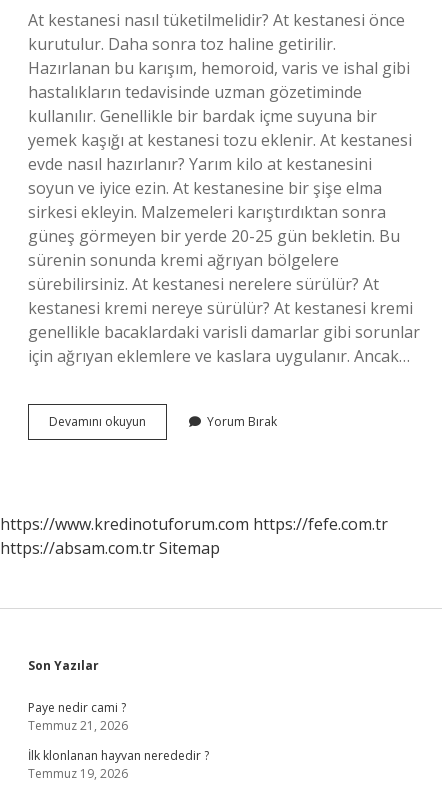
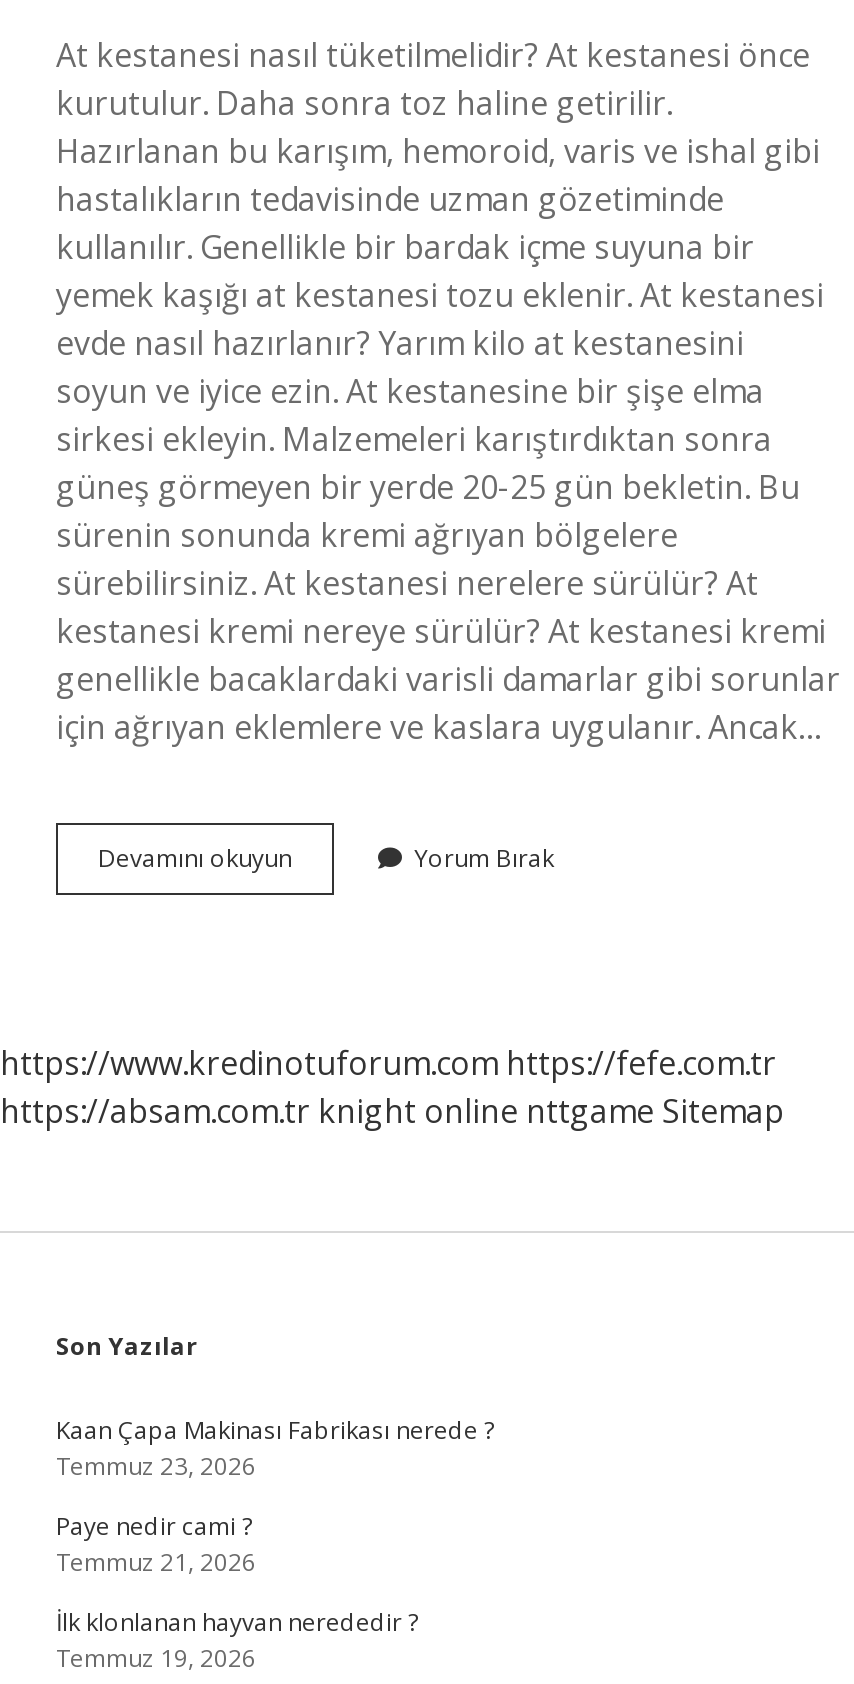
[0,537,220,559] https://absam.com.tr Sitemap -> [0,1089,784,1133] https://absam.com.tr knight online nttgame Sitemap
none -> [56,1413,494,1483] Kaan Çapa Makinası Fabrikası nerede ? | Temmuz 23, 2026

